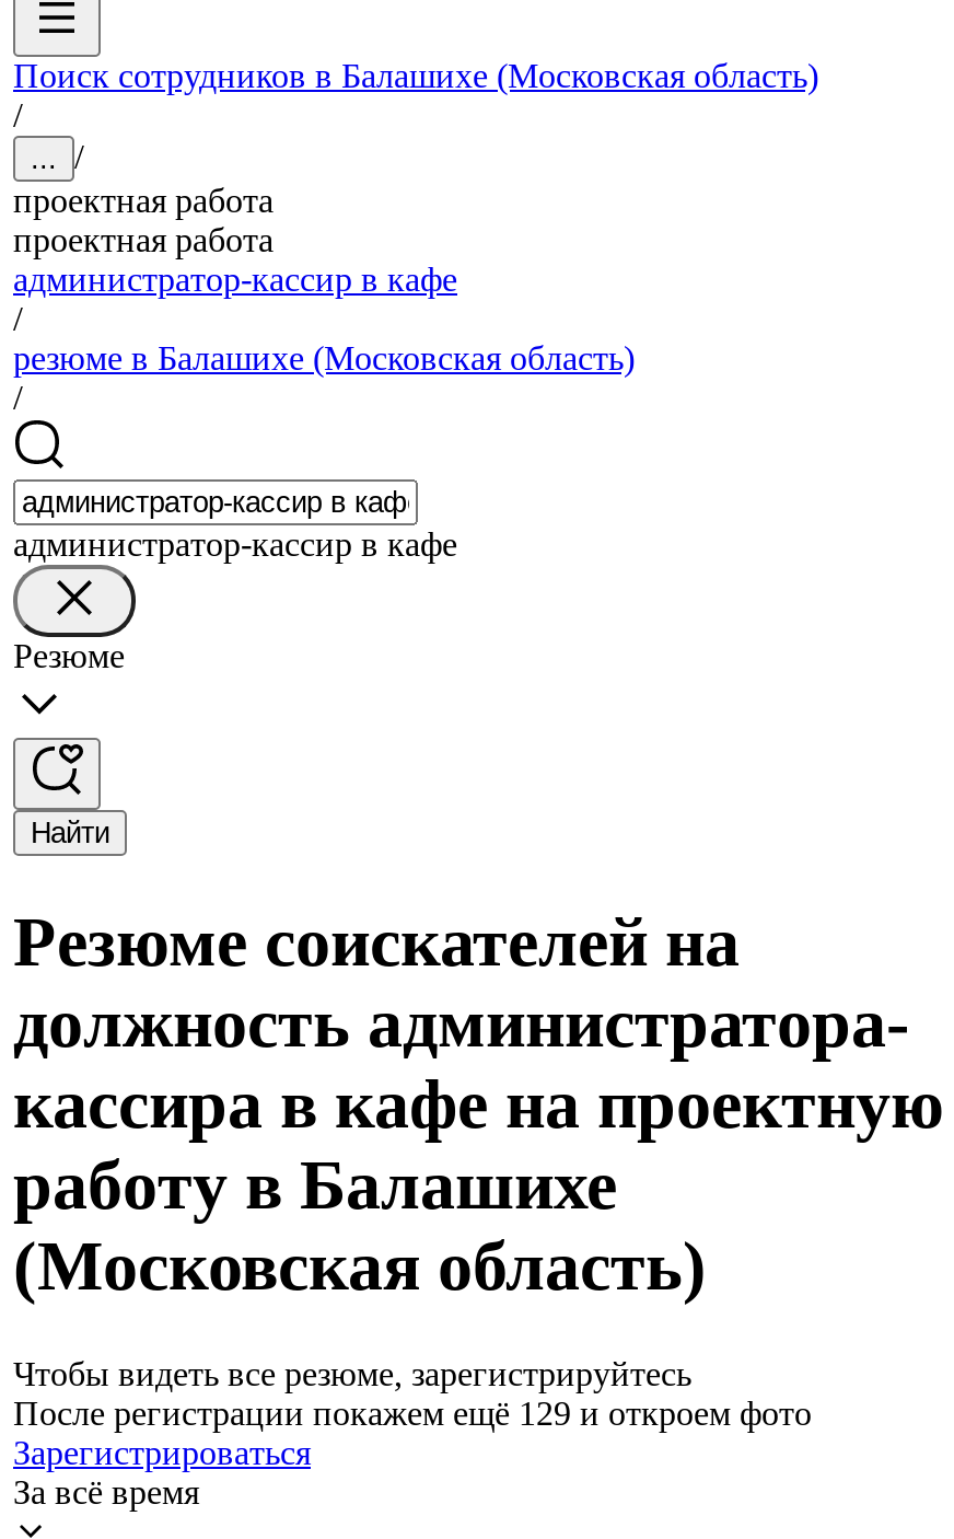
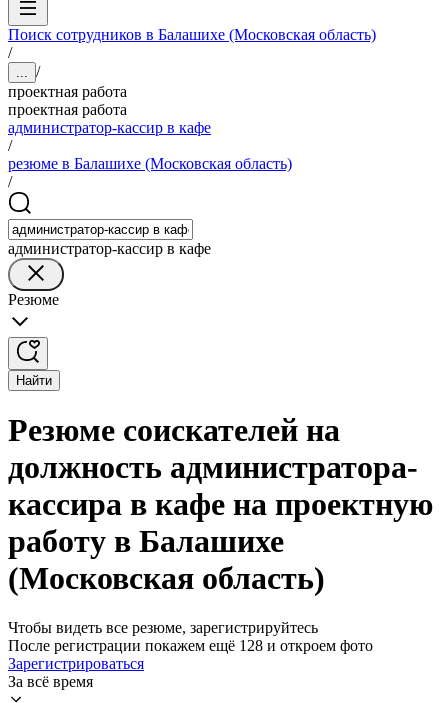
[13,1394,812,1432] После регистрации покажем ещё 129 и откроем фото -> [8,637,373,654] После регистрации покажем ещё 128 и откроем фото

